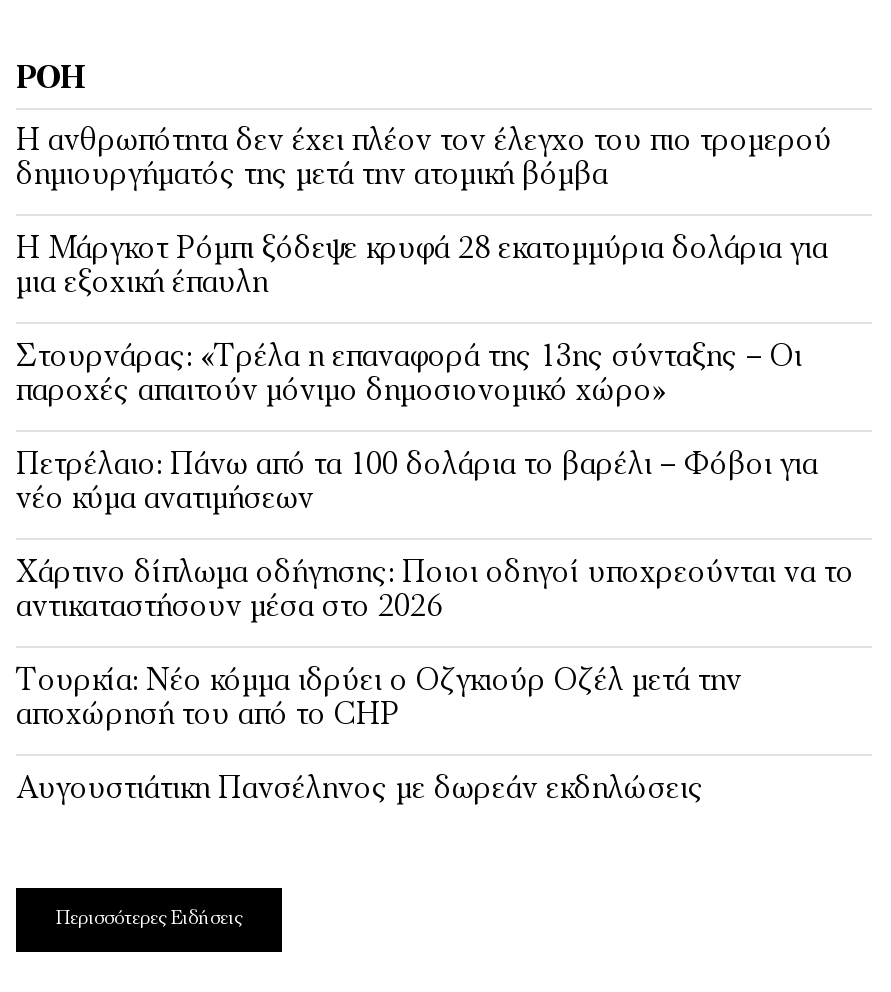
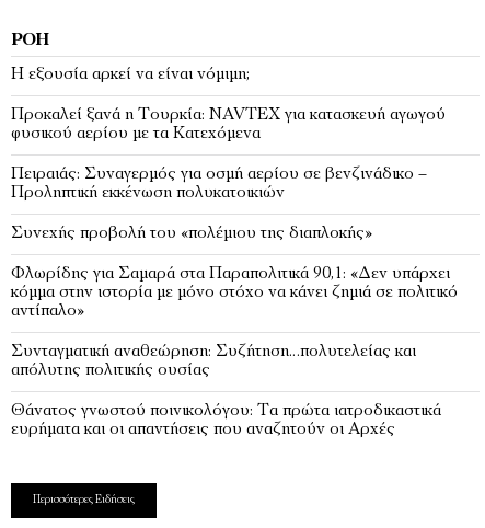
[16,127,832,193] Η ανθρωπότητα δεν έχει πλέον τον έλεγχο του πιο τρομερού | δημιουργήματός της μετά την ατομική βόμβα -> [11,66,250,84] Η εξουσία αρκεί να είναι νόμιμη;
[16,235,828,301] Η Μάργκοτ Ρόμπι ξόδεψε κρυφά 28 εκατομμύρια δολάρια για | μια εξοχική έπαυλη -> [11,107,446,143] Προκαλεί ξανά η Τουρκία: NAVTEX για κατασκευή αγωγού | φυσικού αερίου με τα Κατεχόμενα
[16,343,802,409] Στουρνάρας: «Τρέλα η επαναφορά της 13ης σύνταξης – Οι | παροχές απαιτούν μόνιμο δημοσιονομικό χώρο» -> [11,166,427,202] Πειραιάς: Συναγερμός για οσμή αερίου σε βενζινάδικο – | Προληπτική εκκένωση πολυκατοικιών
[16,451,818,517] Πετρέλαιο: Πάνω από τα 100 δολάρια το βαρέλι – Φόβοι για | νέο κύμα ανατιμήσεων -> [11,225,372,243] Συνεχής προβολή του «πολέμιου της διαπλοκής»
[16,559,854,625] Χάρτινο δίπλωμα οδήγησης: Ποιοι οδηγοί υποχρεούνται να το | αντικαταστήσουν μέσα στο 2026 -> [11,266,458,320] Φλωρίδης για Σαμαρά στα Παραπολιτικά 90,1: «Δεν υπάρχει | κόμμα στην ιστορία με μόνο στόχο να κάνει ζημιά σε πολιτικό | αντίπαλο»
[16,667,742,733] Τουρκία: Νέο κόμμα ιδρύει ο Οζγκιούρ Οζέλ μετά την | αποχώρησή του από το CHP -> [11,343,416,379] Συνταγματική αναθεώρηση: Συζήτηση…πολυτελείας και | απόλυτης πολιτικής ουσίας
[16,775,704,807] Αυγουστιάτικη Πανσέληνος με δωρεάν εκδηλώσεις -> [11,402,441,439] Θάνατος γνωστού ποινικολόγου: Τα πρώτα ιατροδικαστικά | ευρήματα και οι απαντήσεις που αναζητούν οι Αρχές

